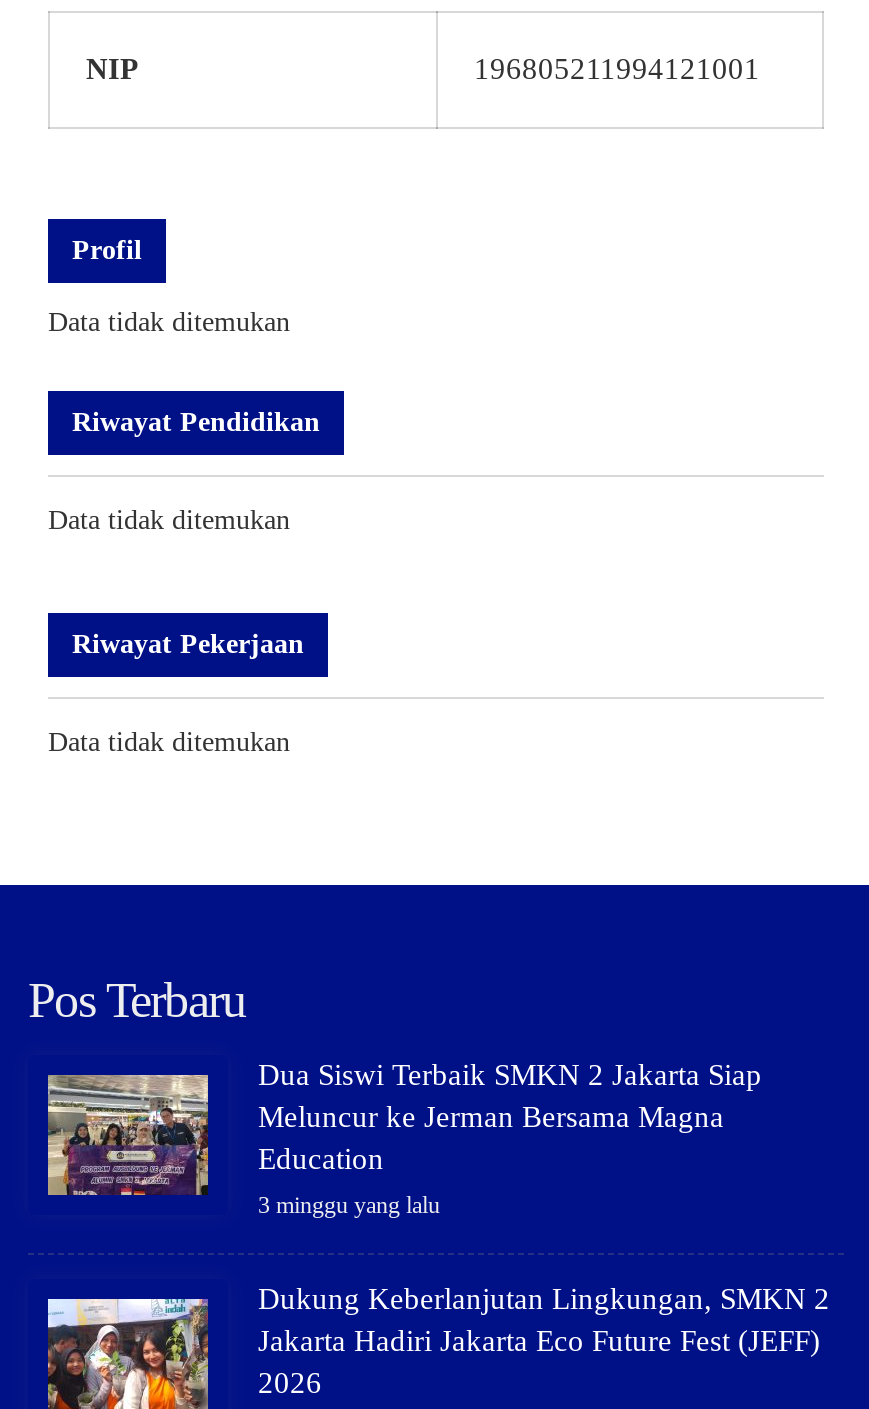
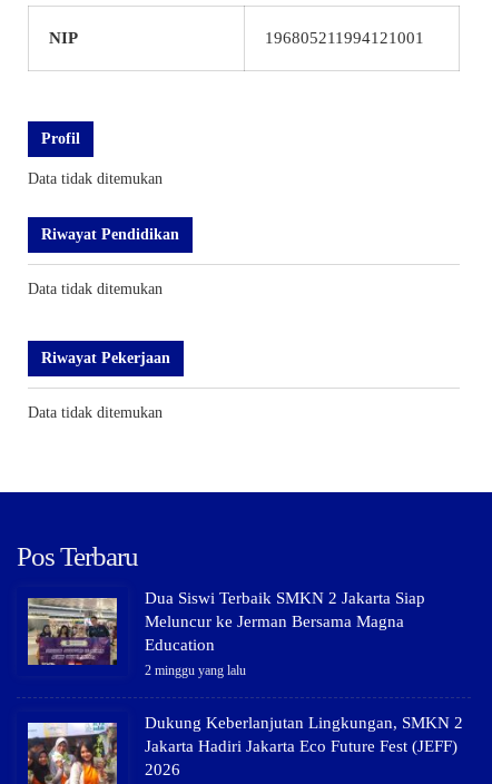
[258,1191,440,1219] 3 minggu yang lalu -> [145,663,246,678] 2 minggu yang lalu

